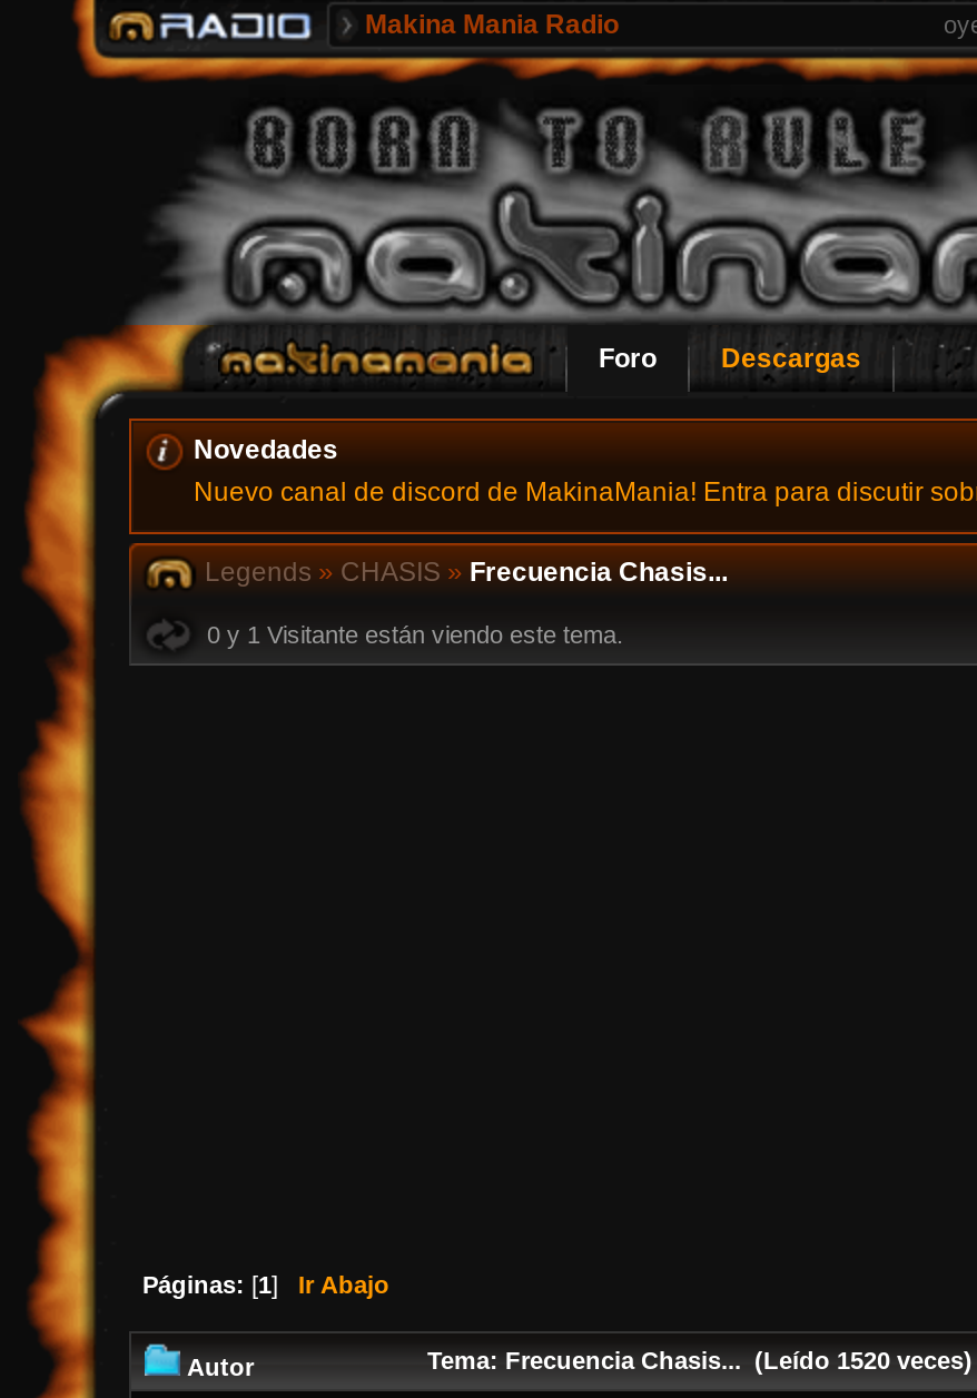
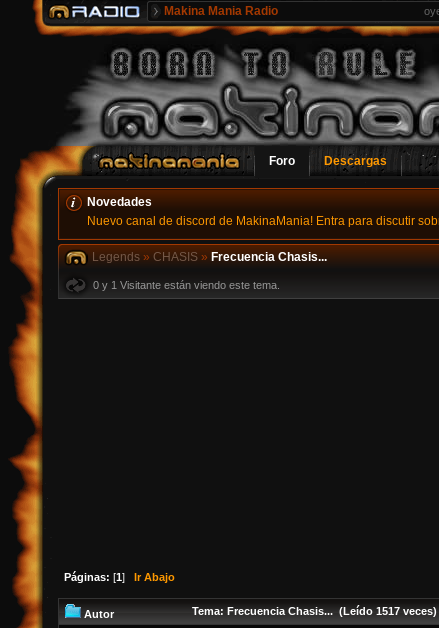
[427,1347,973,1374] Tema: Frecuencia Chasis... (Leído 1520 veces) -> [192,605,437,617] Tema: Frecuencia Chasis... (Leído 1517 veces)

